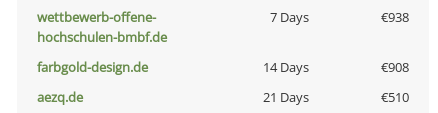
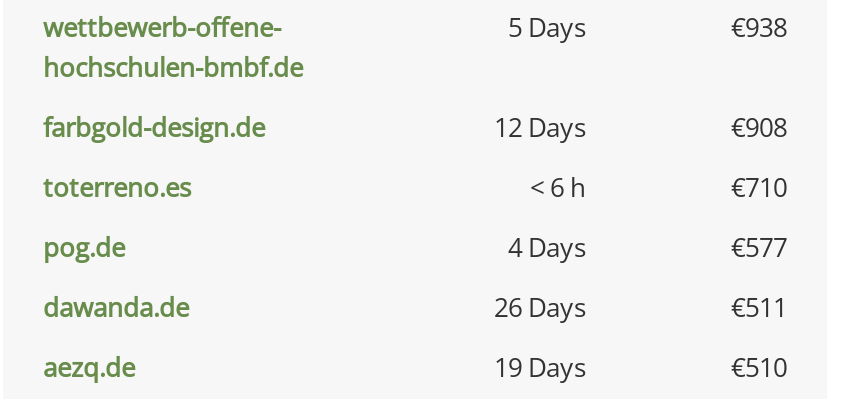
[269,8,308,26] 7 Days -> [508,9,586,45] 5 Days
[262,58,308,76] 14 Days -> [494,109,586,145] 12 Days
none -> [43,169,787,325] toterreno.es | < 6 h | €710 | pog.de | 4 Days | €577 | dawanda.de | 26 Days | €511
[262,88,308,106] 21 Days -> [494,349,586,385] 19 Days

